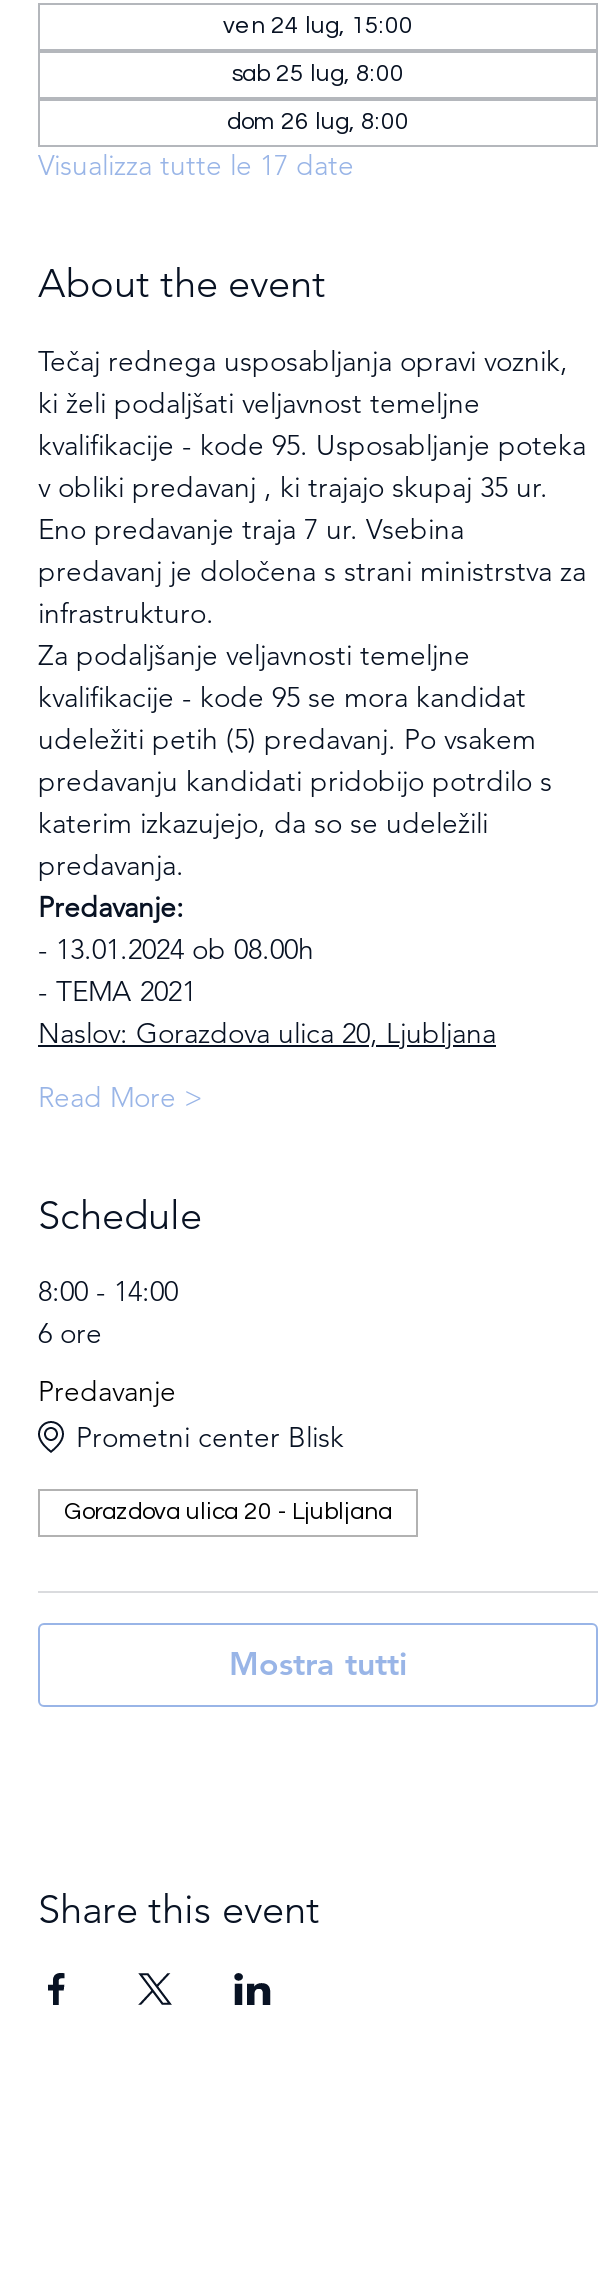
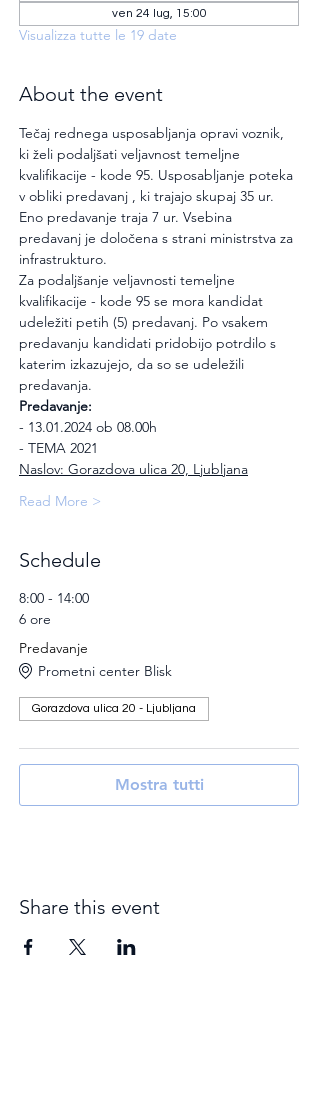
[38,61,409,183] sab 25 lug, 8:00 | dom 26 lug, 8:00 | Visualizza tutte le 17 date -> [19,26,177,44] Visualizza tutte le 19 date

